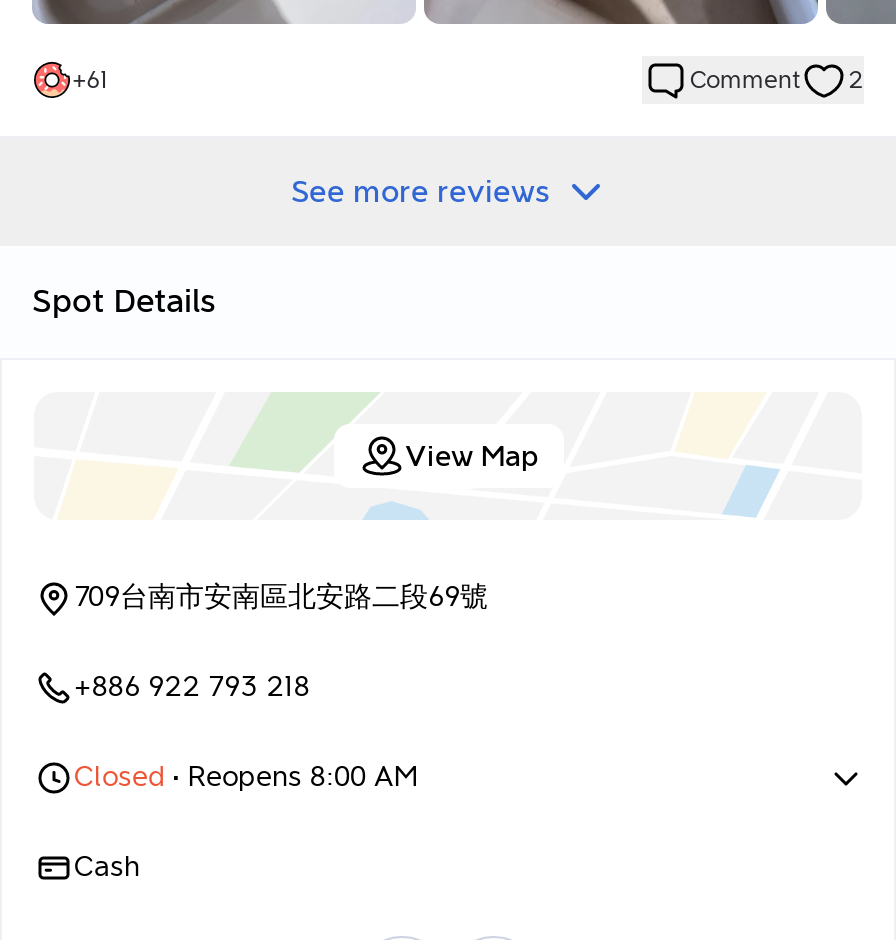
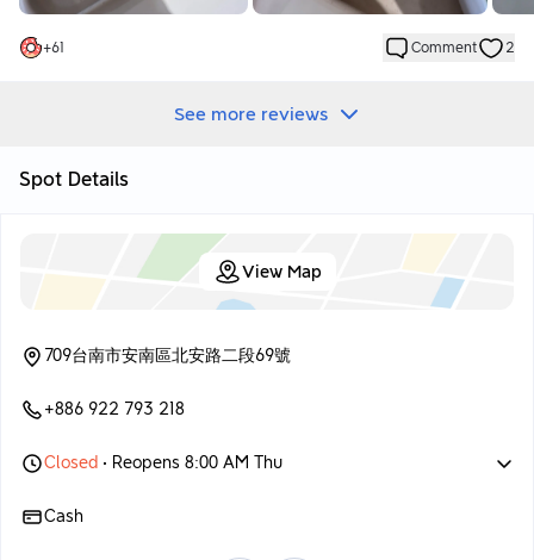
[74,760,418,792] Closed • Reopens 8:00 AM -> [44,453,282,472] Closed • Reopens 8:00 AM Thu

